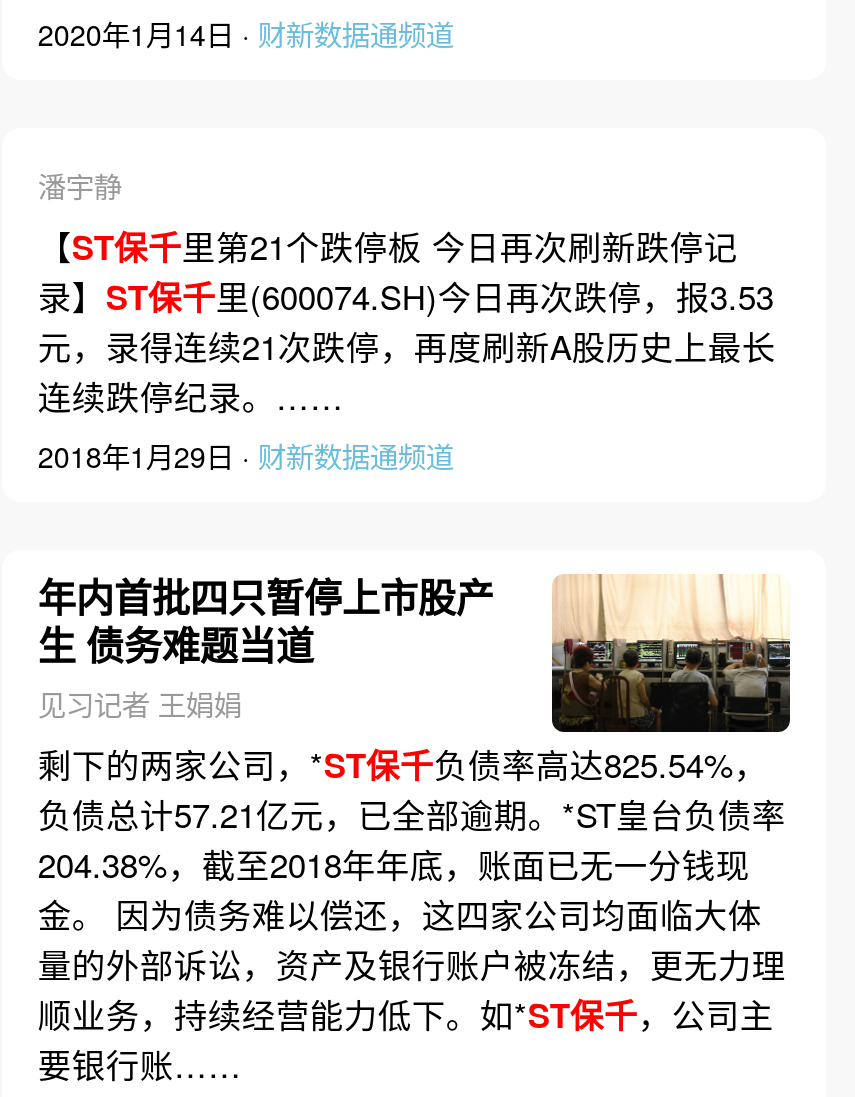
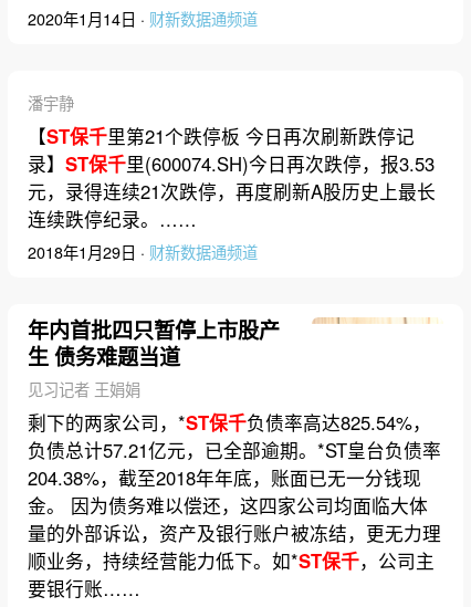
[550,586,792,734] [image] -> none

